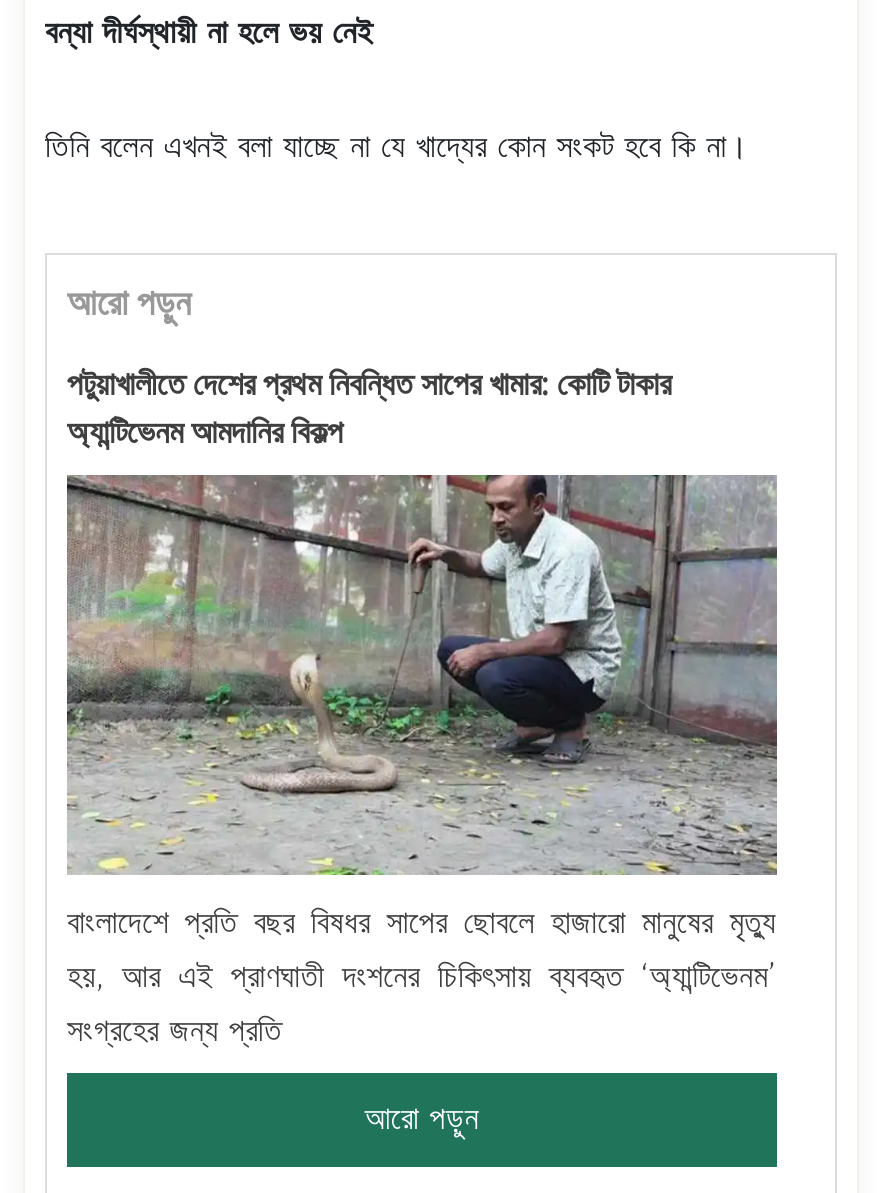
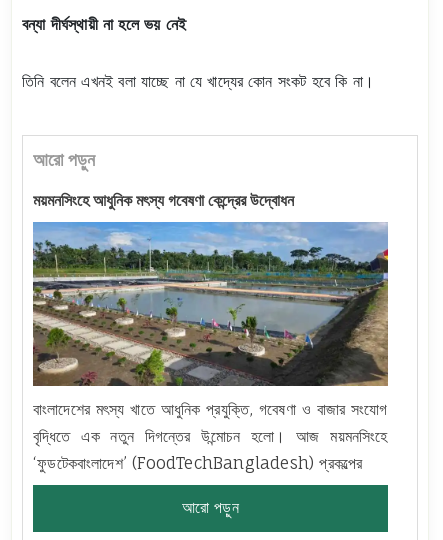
[67,364,671,452] পটুয়াখালীতে দেশের প্রথম নিবন্ধিত সাপের খামার: কোটি টাকার | অ্যান্টিভেনম আমদানির বিকল্প -> [33,190,294,210] ময়মনসিংহে আধুনিক মৎস্য গবেষণা কেন্দ্রের উদ্বোধন
[67,473,777,767] [image] -> [33,221,389,387] [image]
[67,900,776,1048] বাংলাদেশে প্রতি বছর বিষধর সাপের ছোবলে হাজারো মানুষের মৃত্যু | হয়, আর এই প্রাণঘাতী দংশনের চিকিৎসায় ব্যবহৃত ‘অ্যান্টিভেনম’ | সংগ্রহের জন্য প্রতি -> [33,399,388,473] বাংলাদেশের মৎস্য খাতে আধুনিক প্রযুক্তি, গবেষণা ও বাজার সংযোগ | বৃদ্ধিতে এক নতুন দিগন্তের উন্মোচন হলো। আজ ময়মনসিংহে | ‘ফুডটেকবাংলাদেশ’ (FoodTechBangladesh) প্রকল্পের

